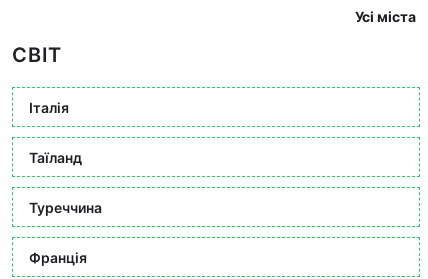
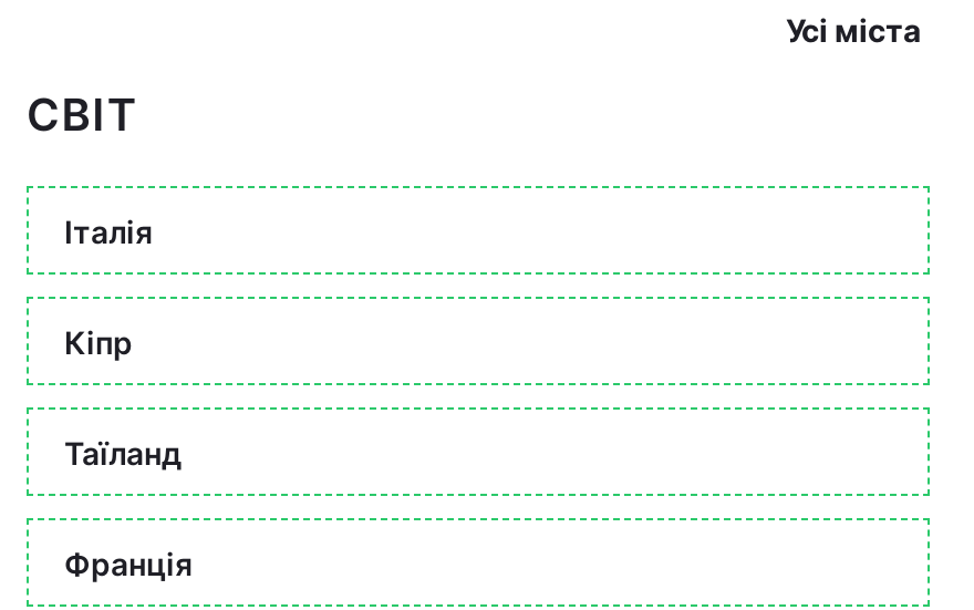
none -> [64,322,133,360] Кіпр
moved [29,148,82,165] -> [64,433,182,471]: Таїланд
[29,198,102,215] Туреччина -> none

